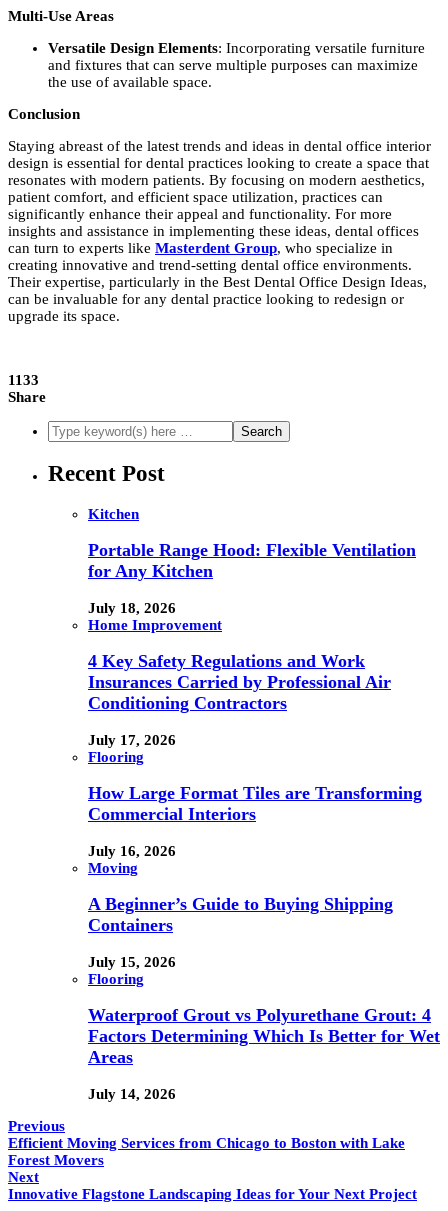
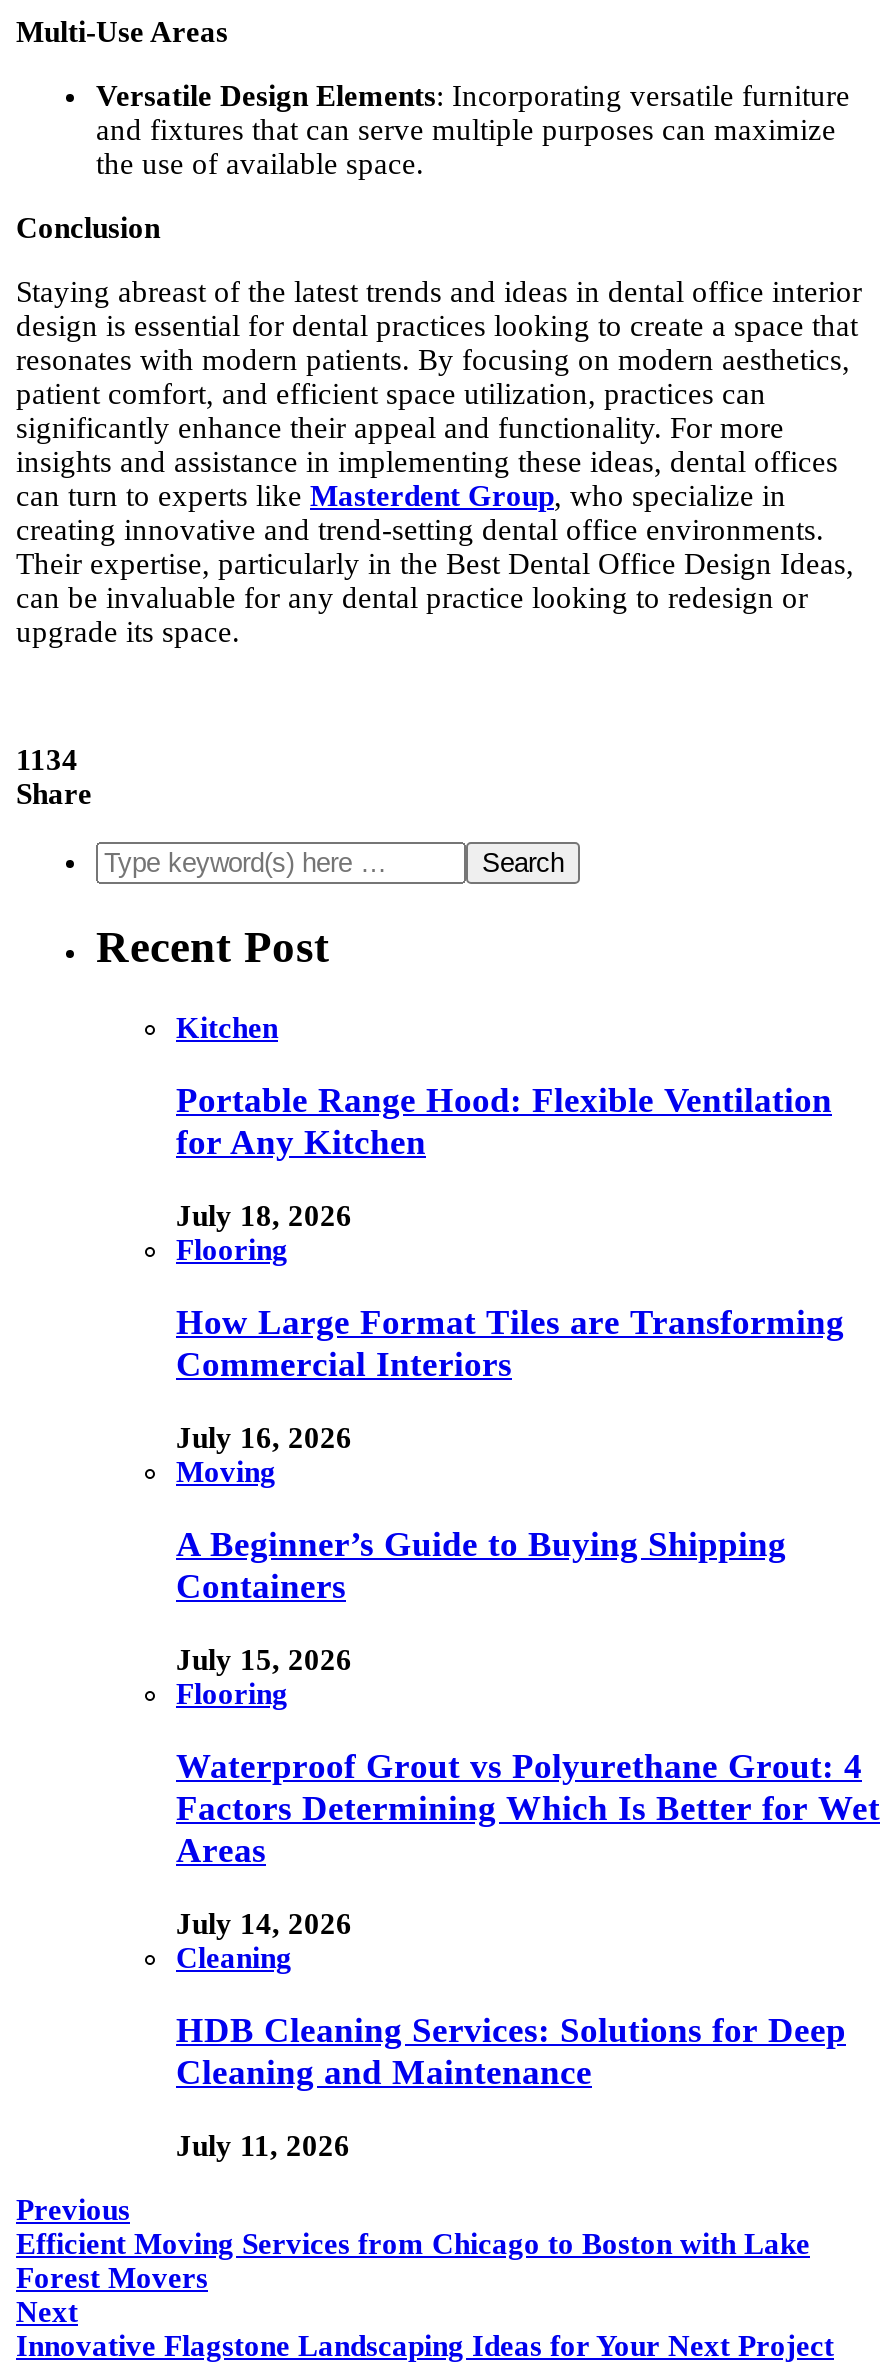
[8,372,39,388] 1133 -> [16,744,78,776] 1134
[88,617,391,748] Home Improvement | 4 Key Safety Regulations and Work | Insurances Carried by Professional Air | Conditioning Contractors | July 17, 2026 -> none
moved [88,749,440,1102] -> [176,1233,880,1940]: Flooring | How Large Format Tiles are Transforming | Commercial Interiors | ... | Areas | July 14, 2026
none -> [176,1942,846,2162] Cleaning | HDB Cleaning Services: Solutions for Deep | Cleaning and Maintenance | July 11, 2026

